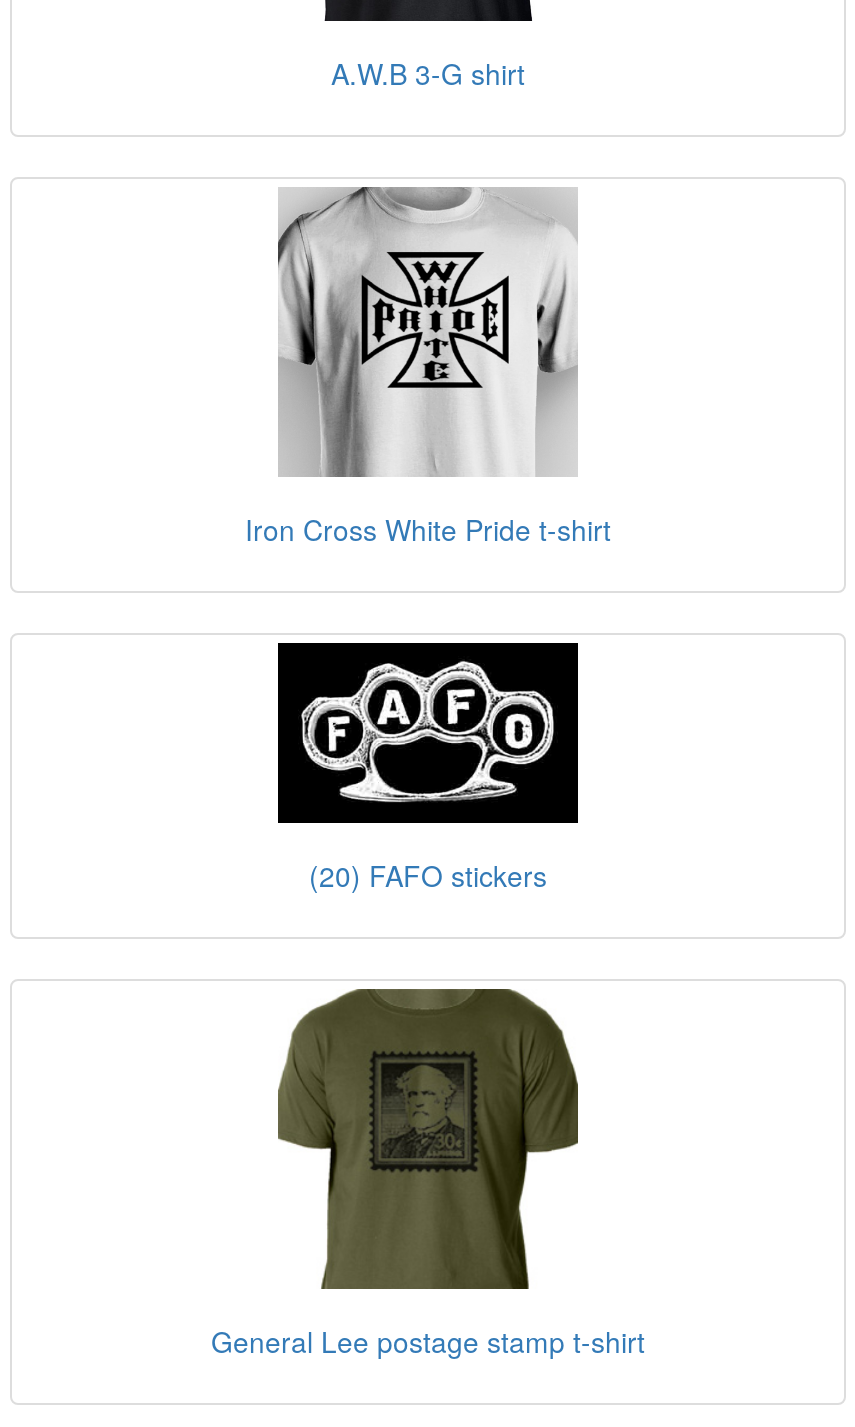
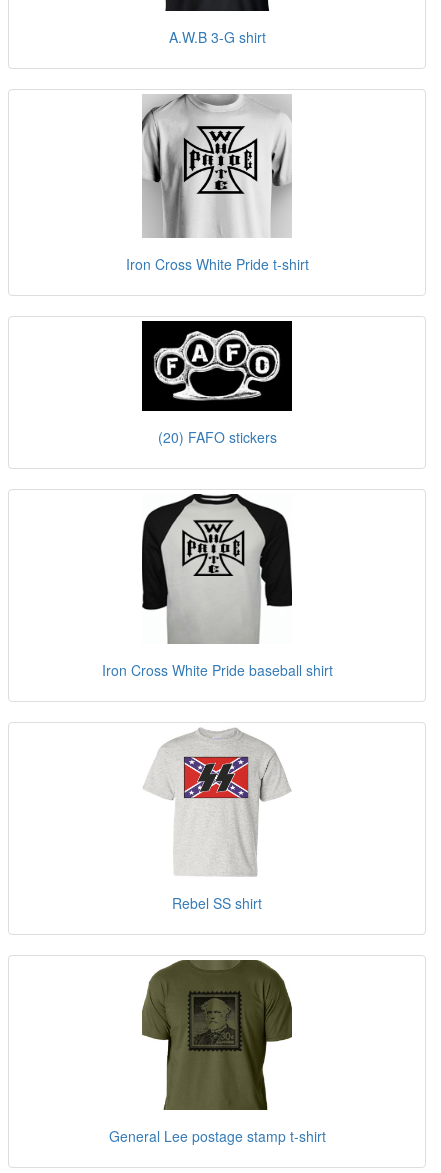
none -> [101,493,332,680] [image] | Iron Cross White Pride baseball shirt
none -> [144,728,291,913] [image] | Rebel SS shirt

